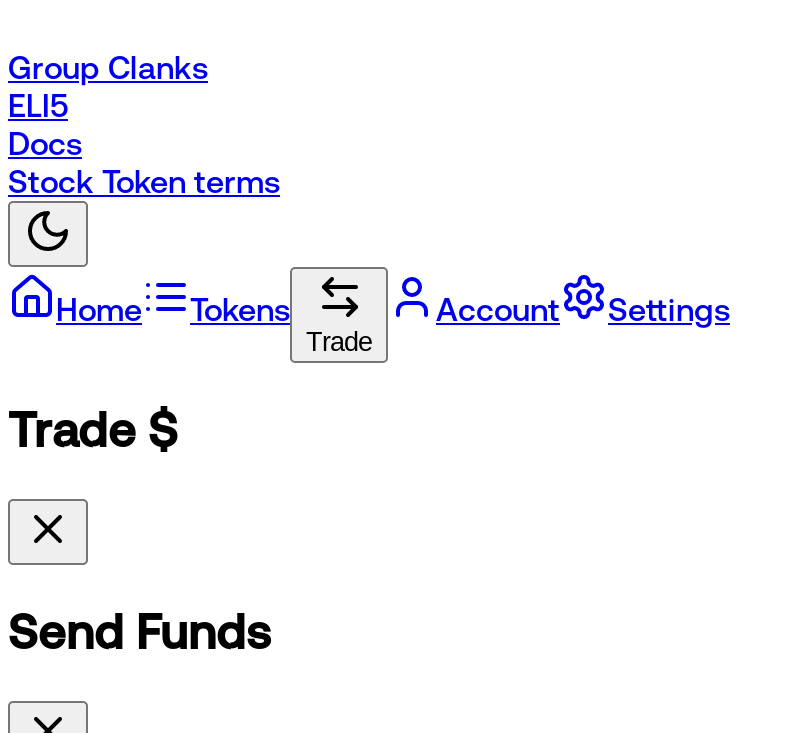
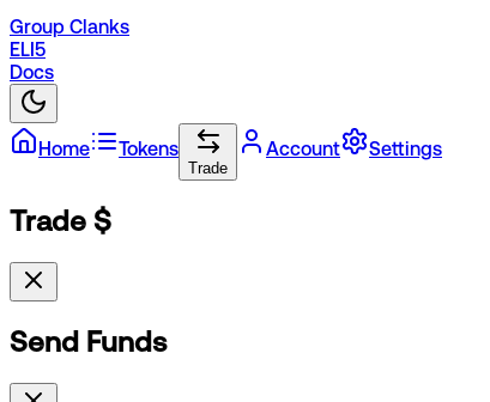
[8,164,280,202] Stock Token terms -> none

